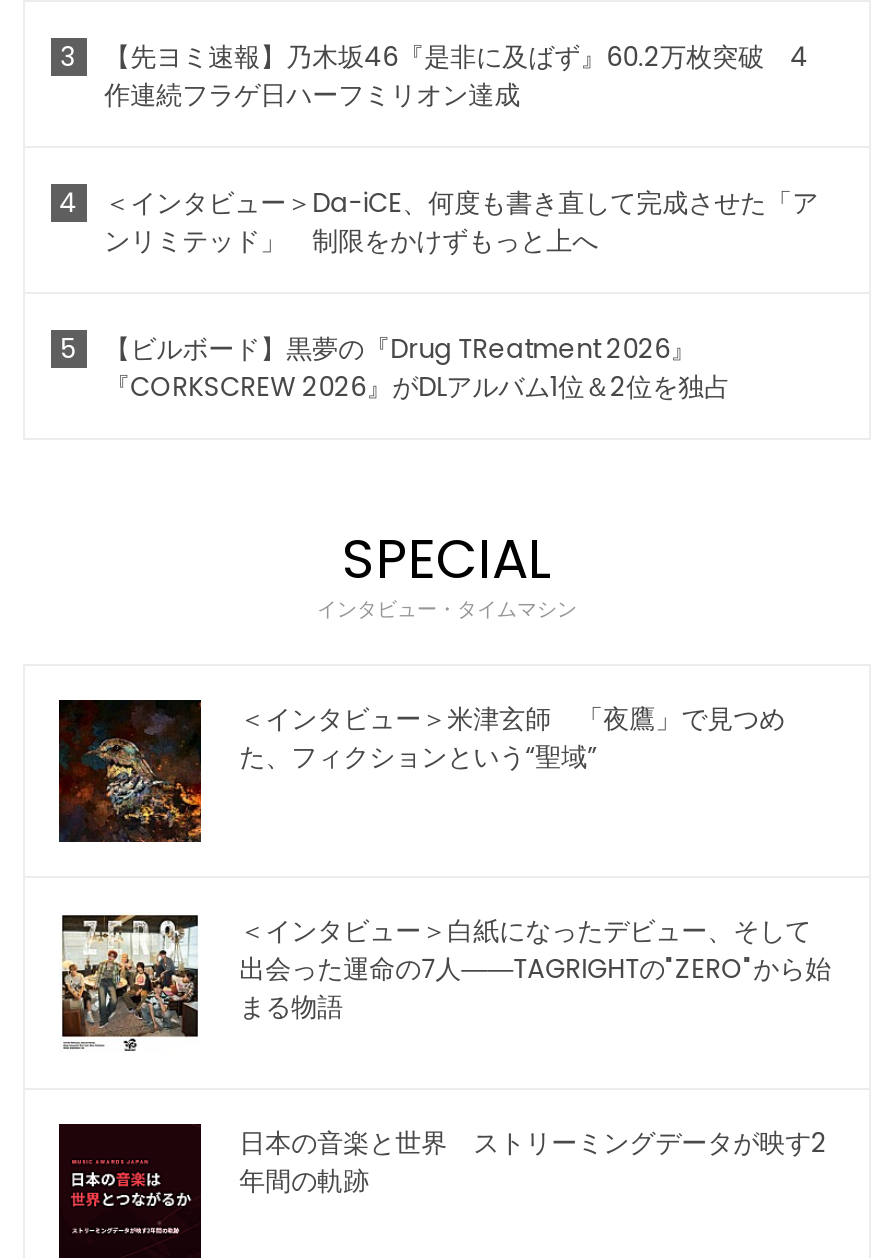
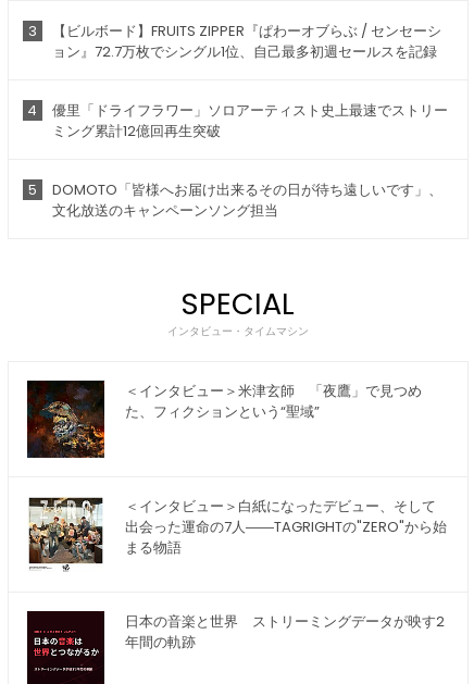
[104,37,808,113] 【先ヨミ速報】乃木坂46『是非に及ばず』60.2万枚突破 4 | 作連続フラゲ日ハーフミリオン達成 -> [52,20,441,62] 【ビルボード】FRUITS ZIPPER『ぱわーオブらぶ / センセーシ | ョン』72.7万枚でシングル1位、自己最多初週セールスを記録
[104,183,818,259] ＜インタビュー＞Da-iCE、何度も書き直して完成させた「ア | ンリミテッド」 制限をかけずもっと上へ -> [52,100,447,141] 優里「ドライフラワー」ソロアーティスト史上最速でストリー | ミング累計12億回再生突破
[104,329,730,405] 【ビルボード】黒夢の『Drug TReatment 2026』 | 『CORKSCREW 2026』がDLアルバム1位＆2位を独占 -> [52,179,442,220] DOMOTO「皆様へお届け出来るその日が待ち遠しいです」、 | 文化放送のキャンペーンソング担当

